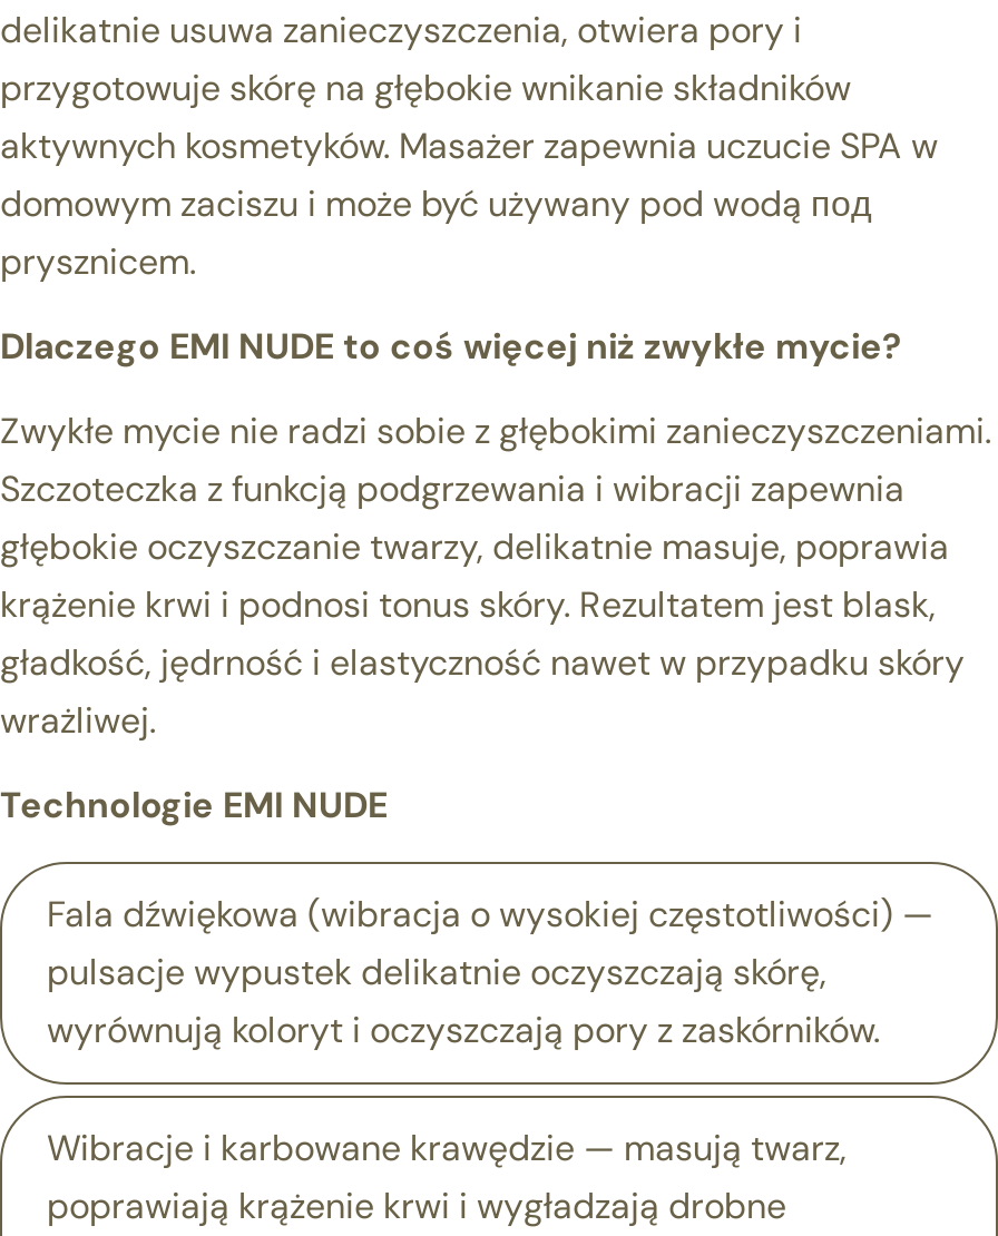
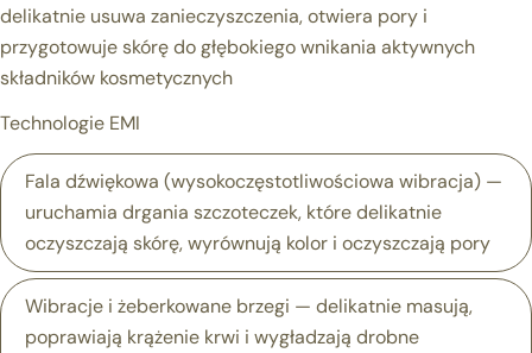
[0,65,991,1172] przygotowuje skórę na głębokie wnikanie składników | aktywnych kosmetyków. Masażer zapewnia uczucie SPA w | domowym zaciszu i może być używany pod wodą под | prysznicem. | Dlaczego EMI NUDE to coś więcej niż zwykłe mycie? | Zwykłe mycie nie radzi sobie z głębokimi zanieczyszczeniami. | Szczoteczka z funkcją podgrzewania i wibracji zapewnia | głębokie oczyszczanie twarzy, delikatnie masuje, poprawia | krążenie krwi i podnosi tonus skóry. Rezultatem jest blask, | gładkość, jędrność i elastyczność nawet w przypadku skóry | wrażliwej. | Technologie EMI NUDE | Fala dźwiękowa (wibracja o wysokiej częstotliwości) — | pulsacje wypustek delikatnie oczyszczają skórę, | wyrównują koloryt i oczyszczają pory z zaskórników. | Wibracje i karbowane krawędzie — masują twarz, -> [0,35,502,319] przygotowuje skórę do głębokiego wnikania aktywnych | składników kosmetycznych | Technologie EMI | Fala dźwiękowa (wysokoczęstotliwościowa wibracja) — | uruchamia drgania szczoteczek, które delikatnie | oczyszczają skórę, wyrównują kolor i oczyszczają pory | Wibracje i żeberkowane brzegi — delikatnie masują,

